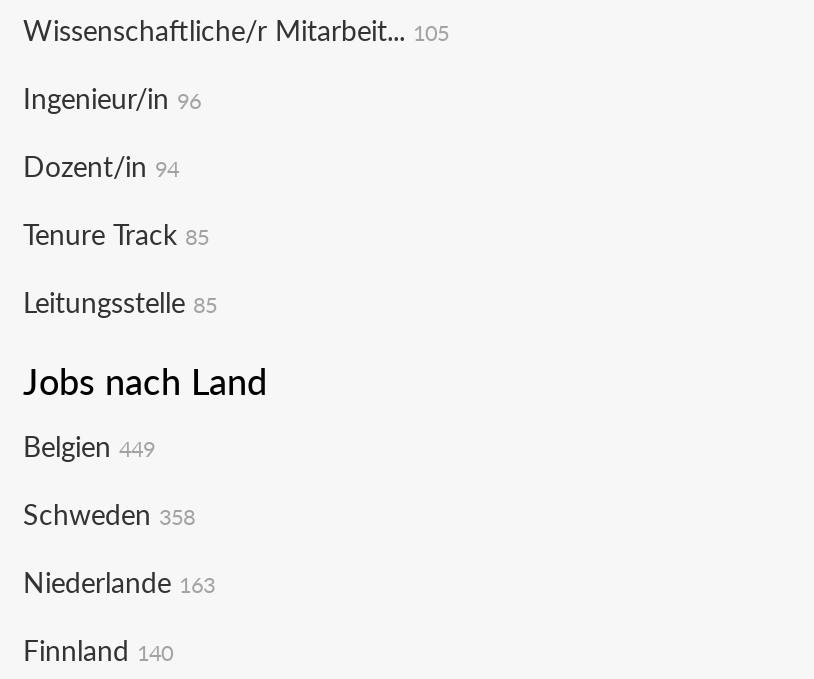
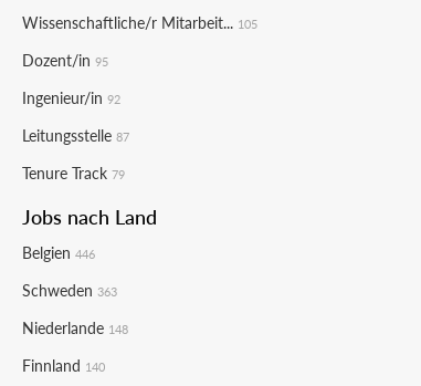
[23,77,201,117] Ingenieur/in 96 -> [22,49,108,71] Dozent/in 95
[23,145,179,185] Dozent/in 94 -> [22,86,120,108] Ingenieur/in 92
[23,213,209,253] Tenure Track 85 -> [22,124,129,146] Leitungsstelle 87
[23,281,217,321] Leitungsstelle 85 -> [22,161,125,184] Tenure Track 79
[23,425,155,465] Belgien 449 -> [22,241,95,263] Belgien 446
[23,493,195,533] Schweden 358 -> [22,279,117,301] Schweden 363
[23,561,215,601] Niederlande 163 -> [22,316,128,338] Niederlande 148

